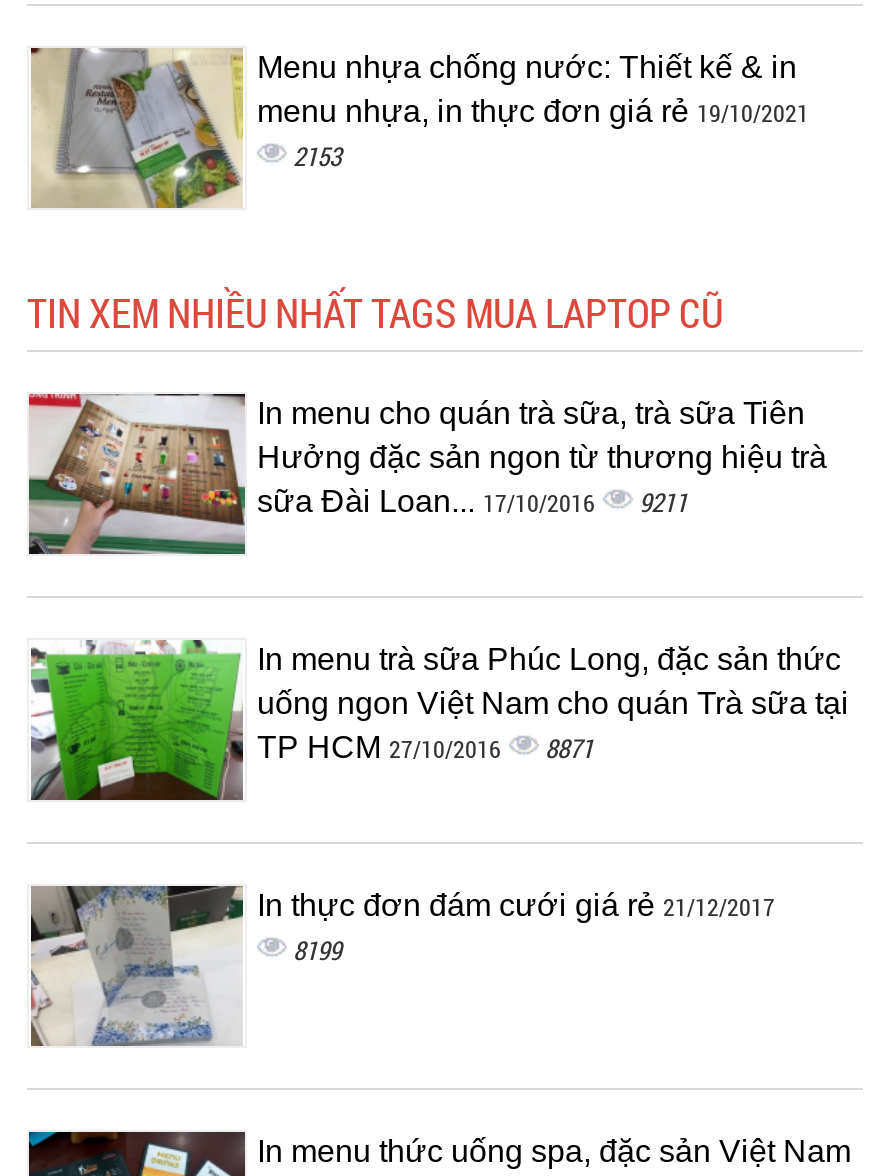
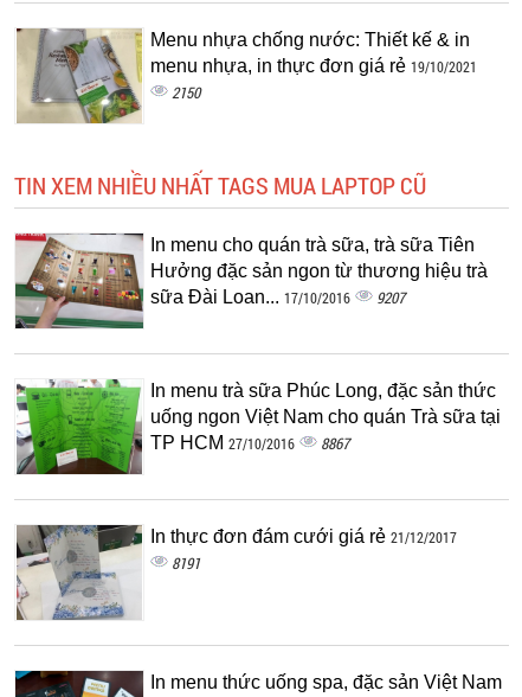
[293,138,341,174] 2153 -> [172,82,200,103] 2150
[257,484,687,520] sữa Đài Loan... 17/10/2016 9211 -> [150,287,405,308] sữa Đài Loan... 17/10/2016 9207
[257,730,593,766] TP HCM 27/10/2016 8871 -> [150,433,349,454] TP HCM 27/10/2016 8867
[293,932,341,968] 8199 -> [172,552,200,574] 8191

